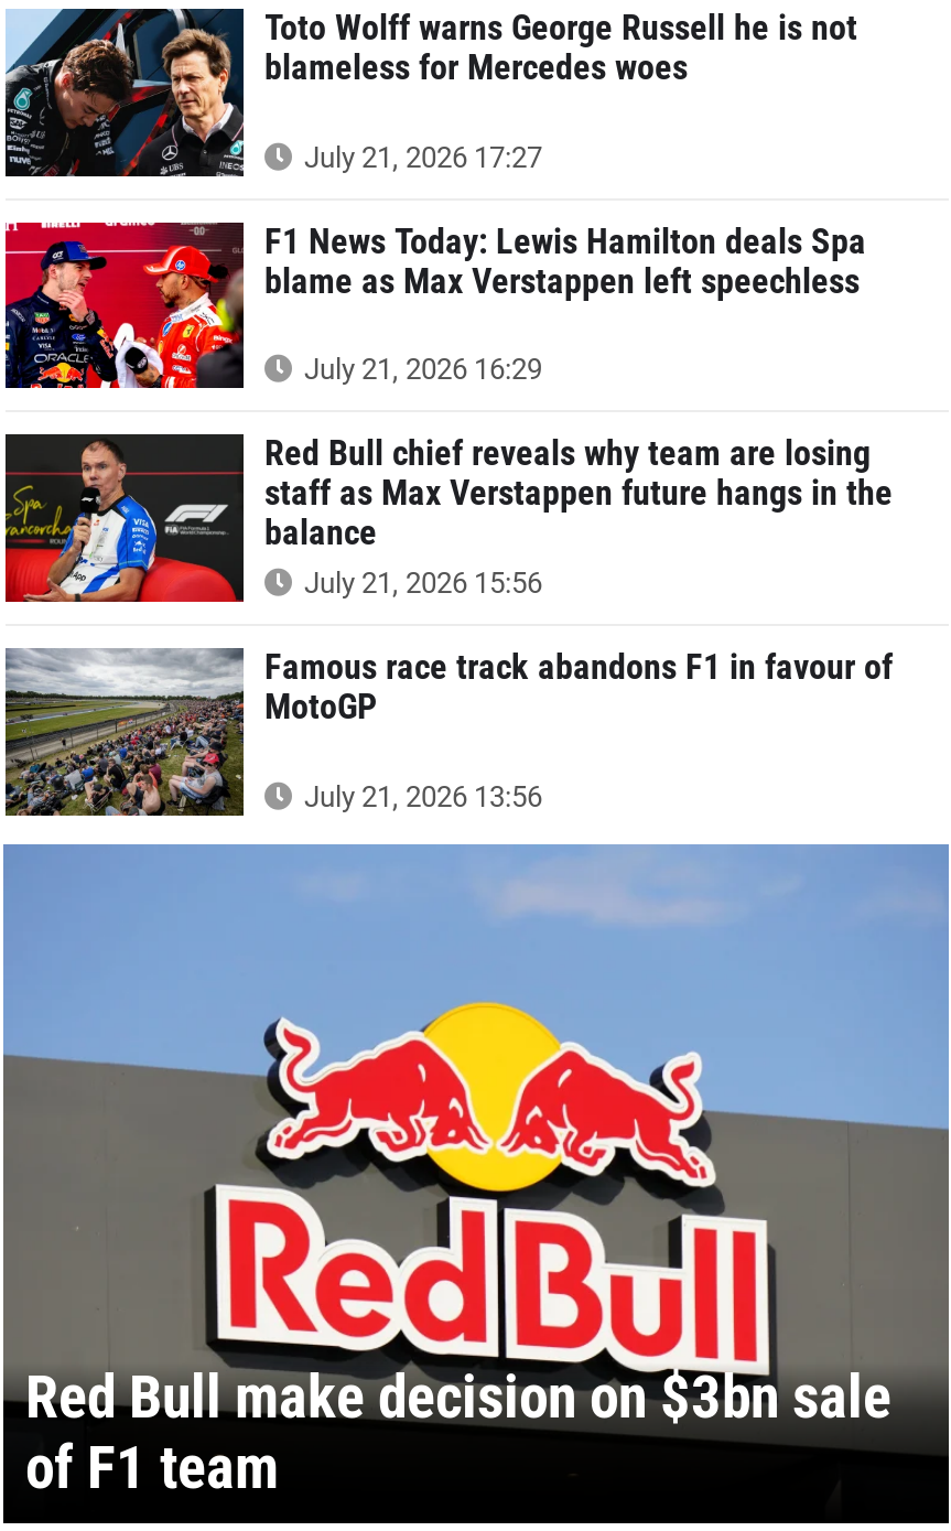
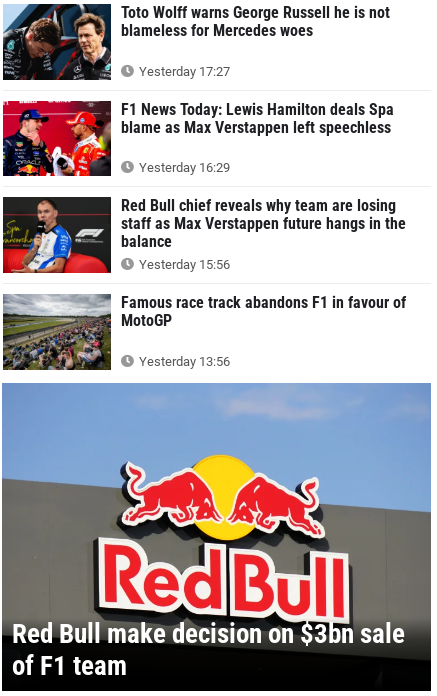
[298,140,542,173] July 21, 2026 17:27 -> [135,64,229,79] Yesterday 17:27
[298,353,542,386] July 21, 2026 16:29 -> [135,160,229,175] Yesterday 16:29
[298,567,542,600] July 21, 2026 15:56 -> [135,257,229,272] Yesterday 15:56
[298,780,542,813] July 21, 2026 13:56 -> [135,354,229,369] Yesterday 13:56

